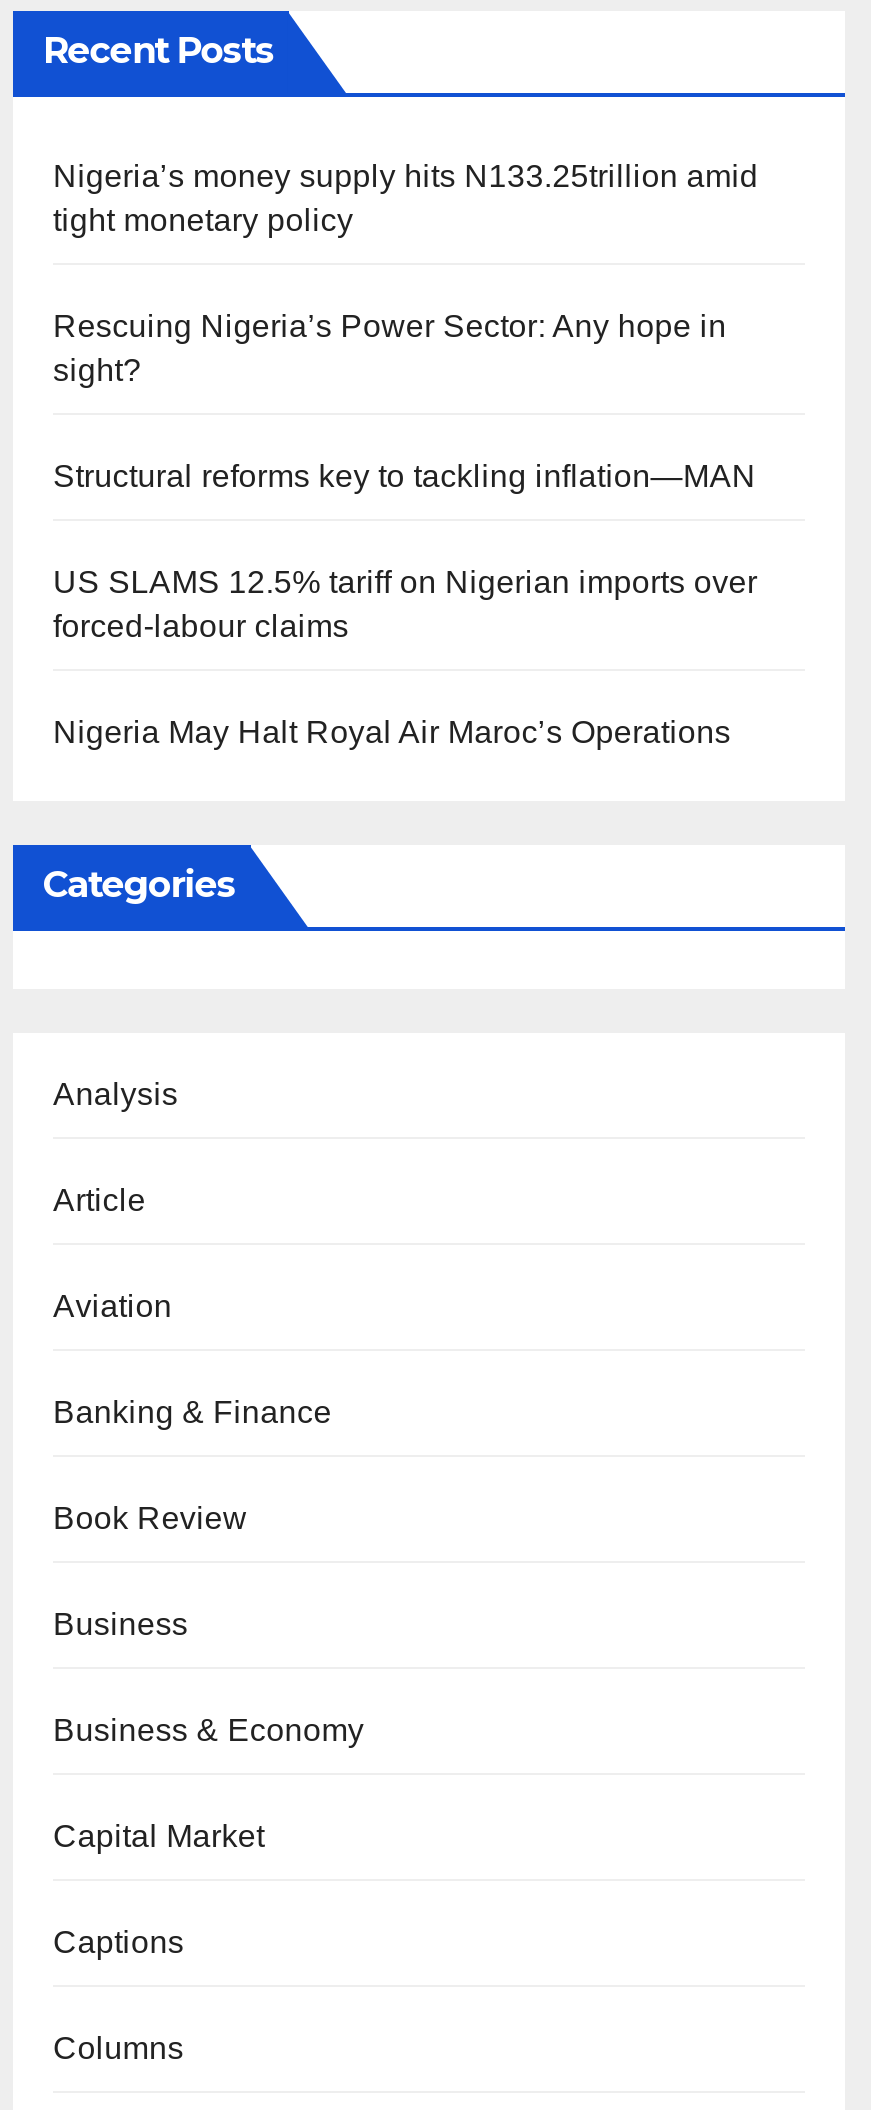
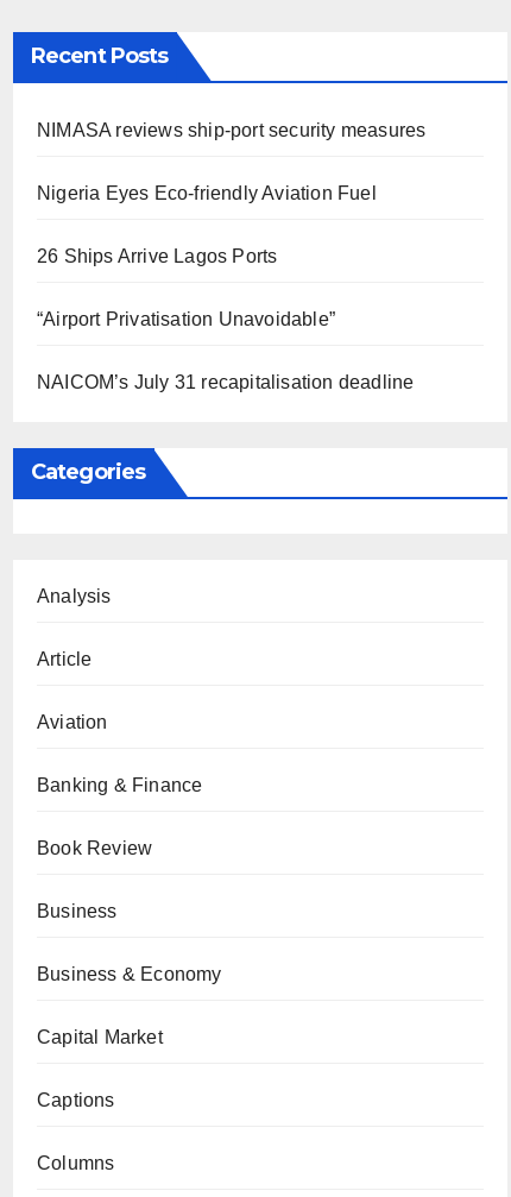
[53,159,758,237] Nigeria’s money supply hits N133.25trillion amid | tight monetary policy -> [37,120,426,140] NIMASA reviews ship-port security measures
[53,309,727,387] Rescuing Nigeria’s Power Sector: Any hope in | sight? -> [37,183,376,203] Nigeria Eyes Eco-friendly Aviation Fuel
[53,459,756,493] Structural reforms key to tackling inflation—MAN -> [37,246,277,266] 26 Ships Arrive Lagos Ports
[53,565,757,643] US SLAMS 12.5% tariff on Nigerian imports over | forced-labour claims -> [37,309,335,329] “Airport Privatisation Unavoidable”
[53,715,731,749] Nigeria May Halt Royal Air Maroc’s Operations -> [37,372,414,392] NAICOM’s July 31 recapitalisation deadline

